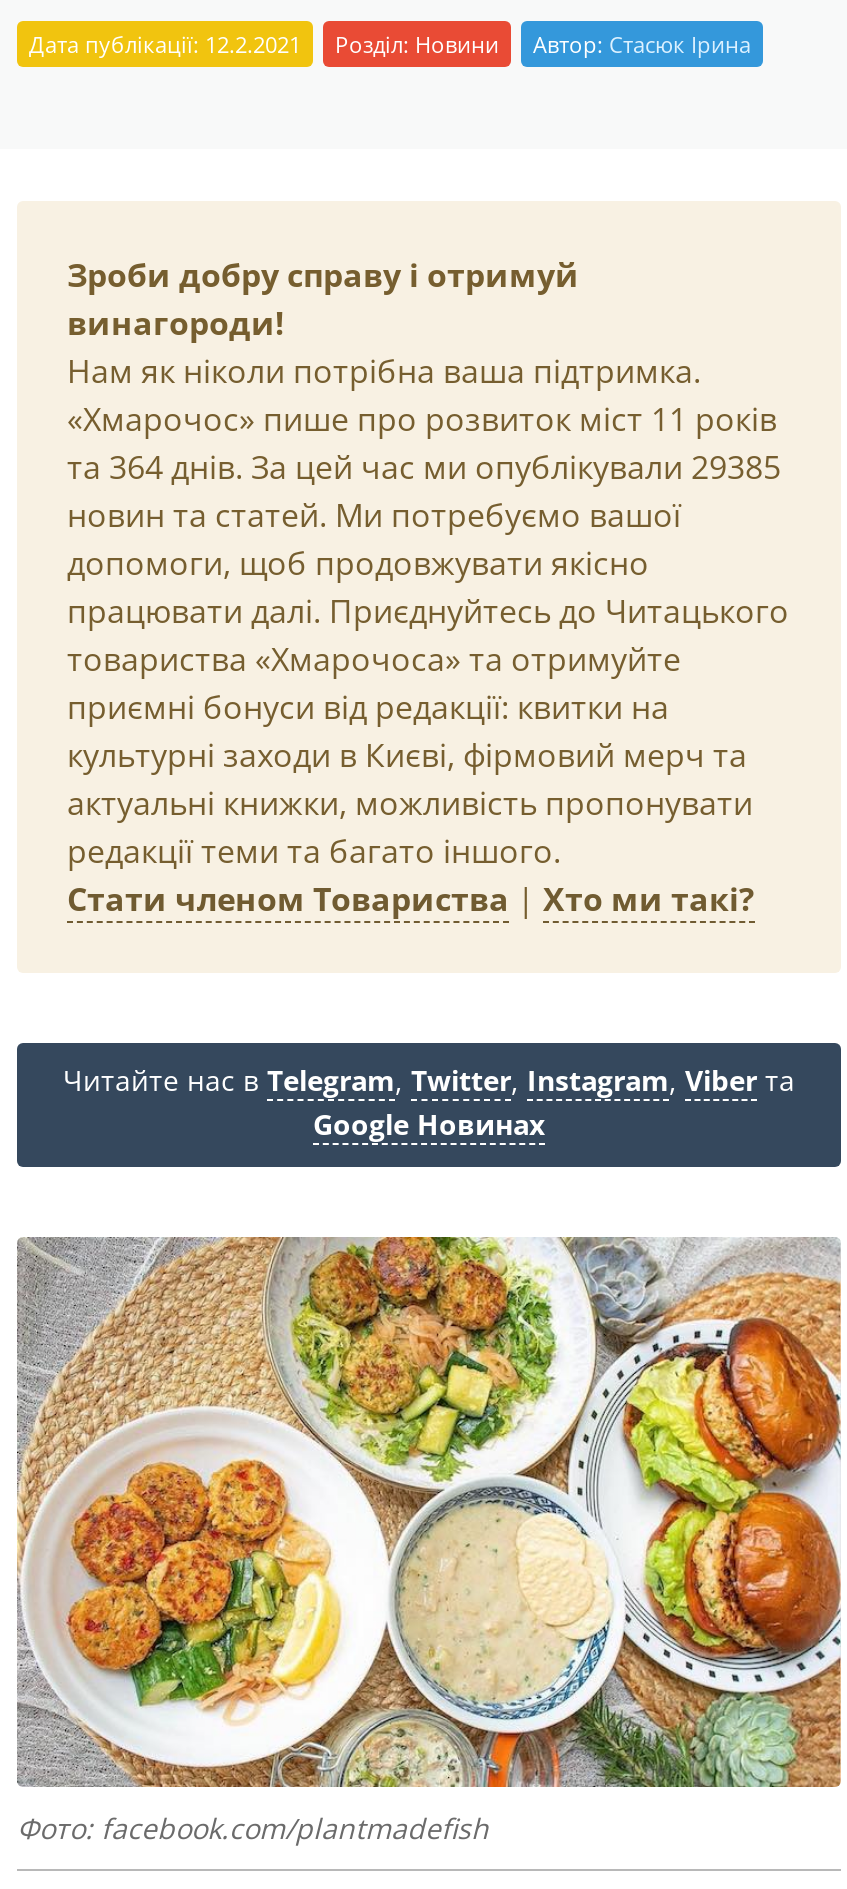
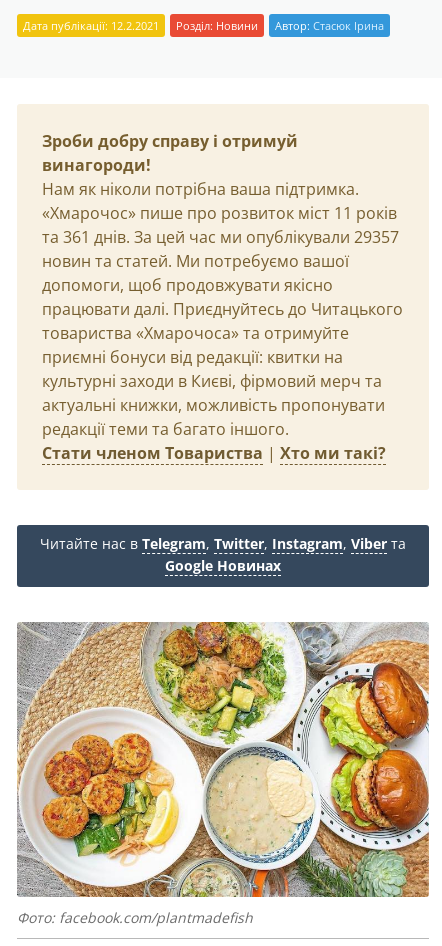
[67,445,781,489] та 364 днів. За цей час ми опублікували 29385 -> [42,226,399,248] та 361 днів. За цей час ми опублікували 29357

